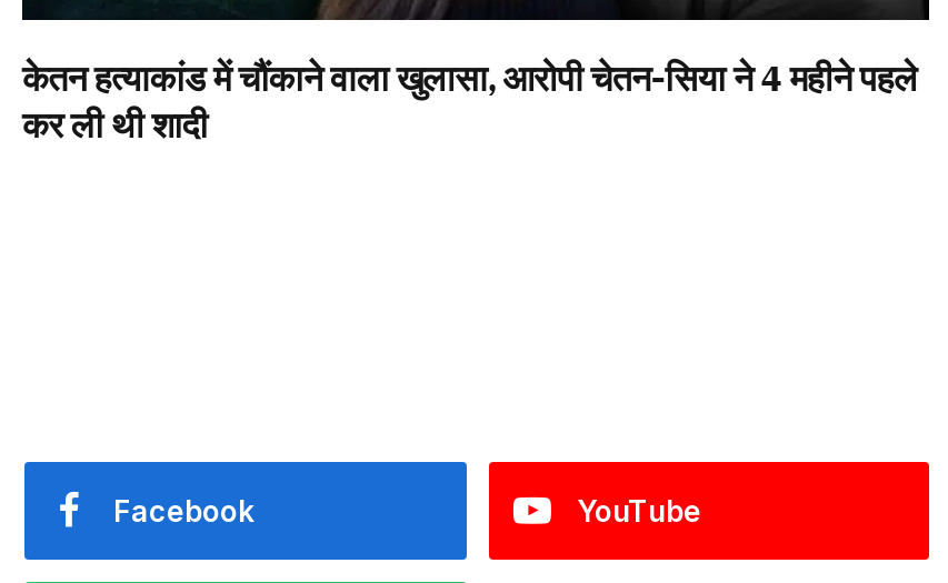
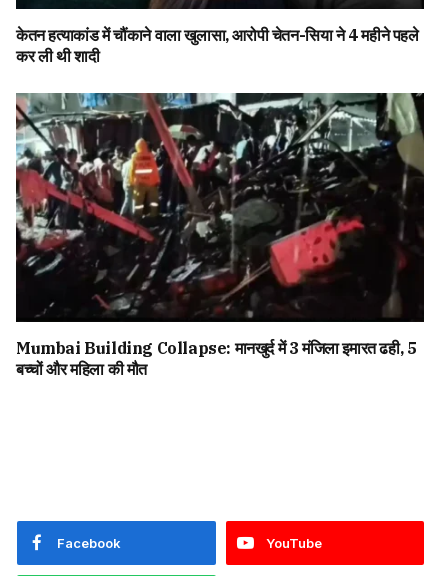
none -> [15,92,424,379] [image] | Mumbai Building Collapse: मानखुर्द में 3 मंजिला इमारत ढही, 5 | बच्चों और महिला की मौत

